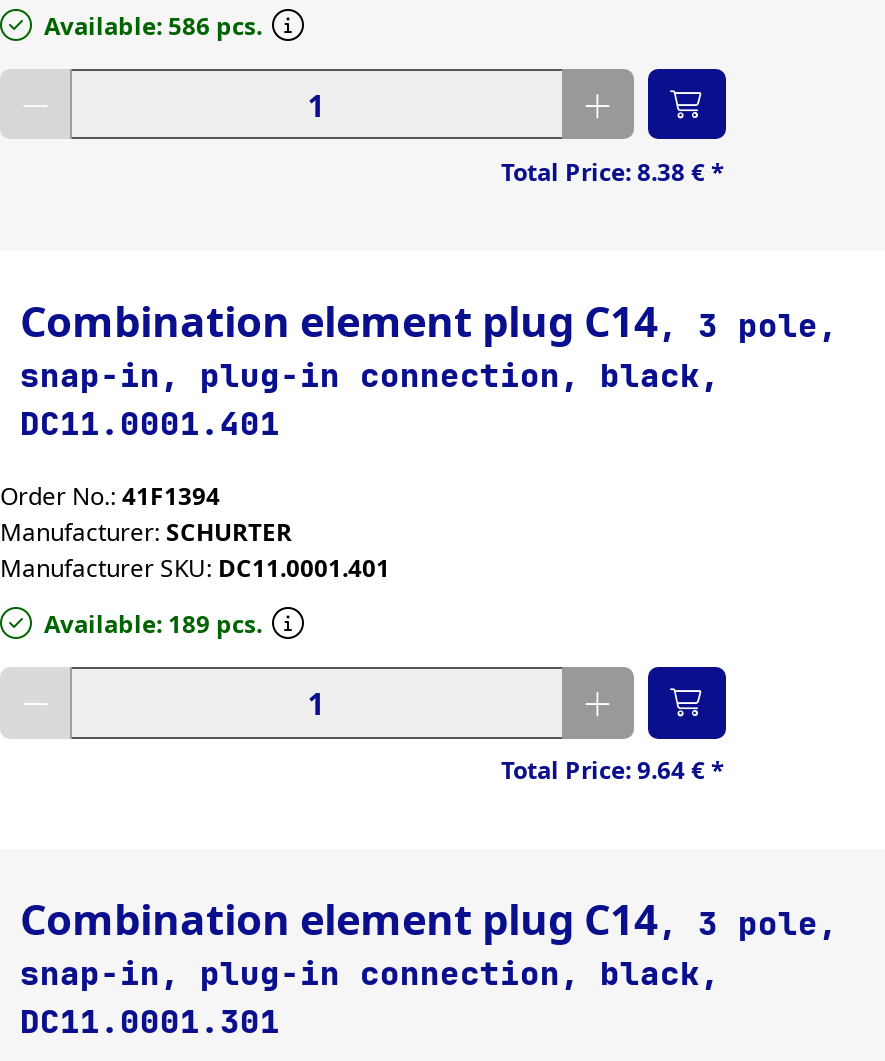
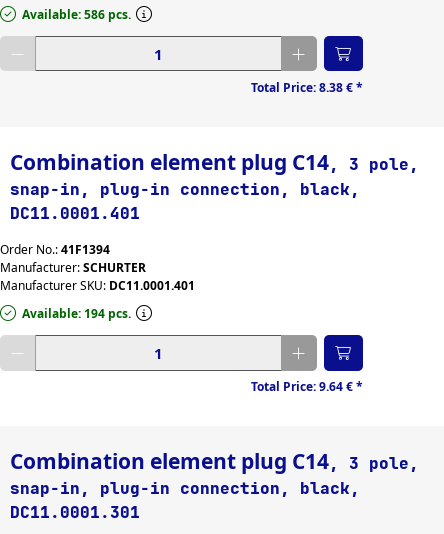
[44,608,262,642] Available: 189 pcs. -> [22,305,131,322] Available: 194 pcs.

